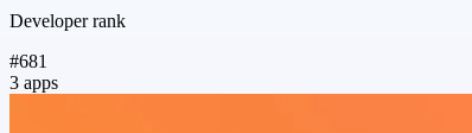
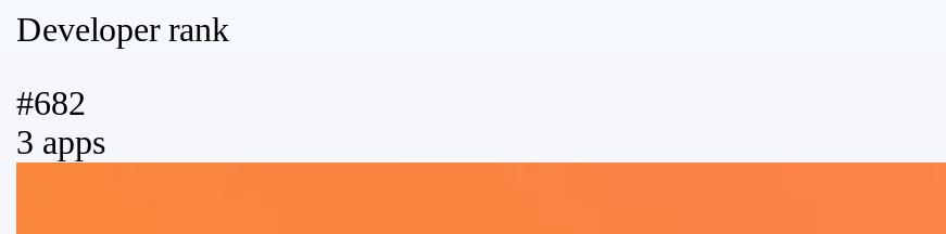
[9,51,47,71] #681 -> [16,84,86,121] #682

